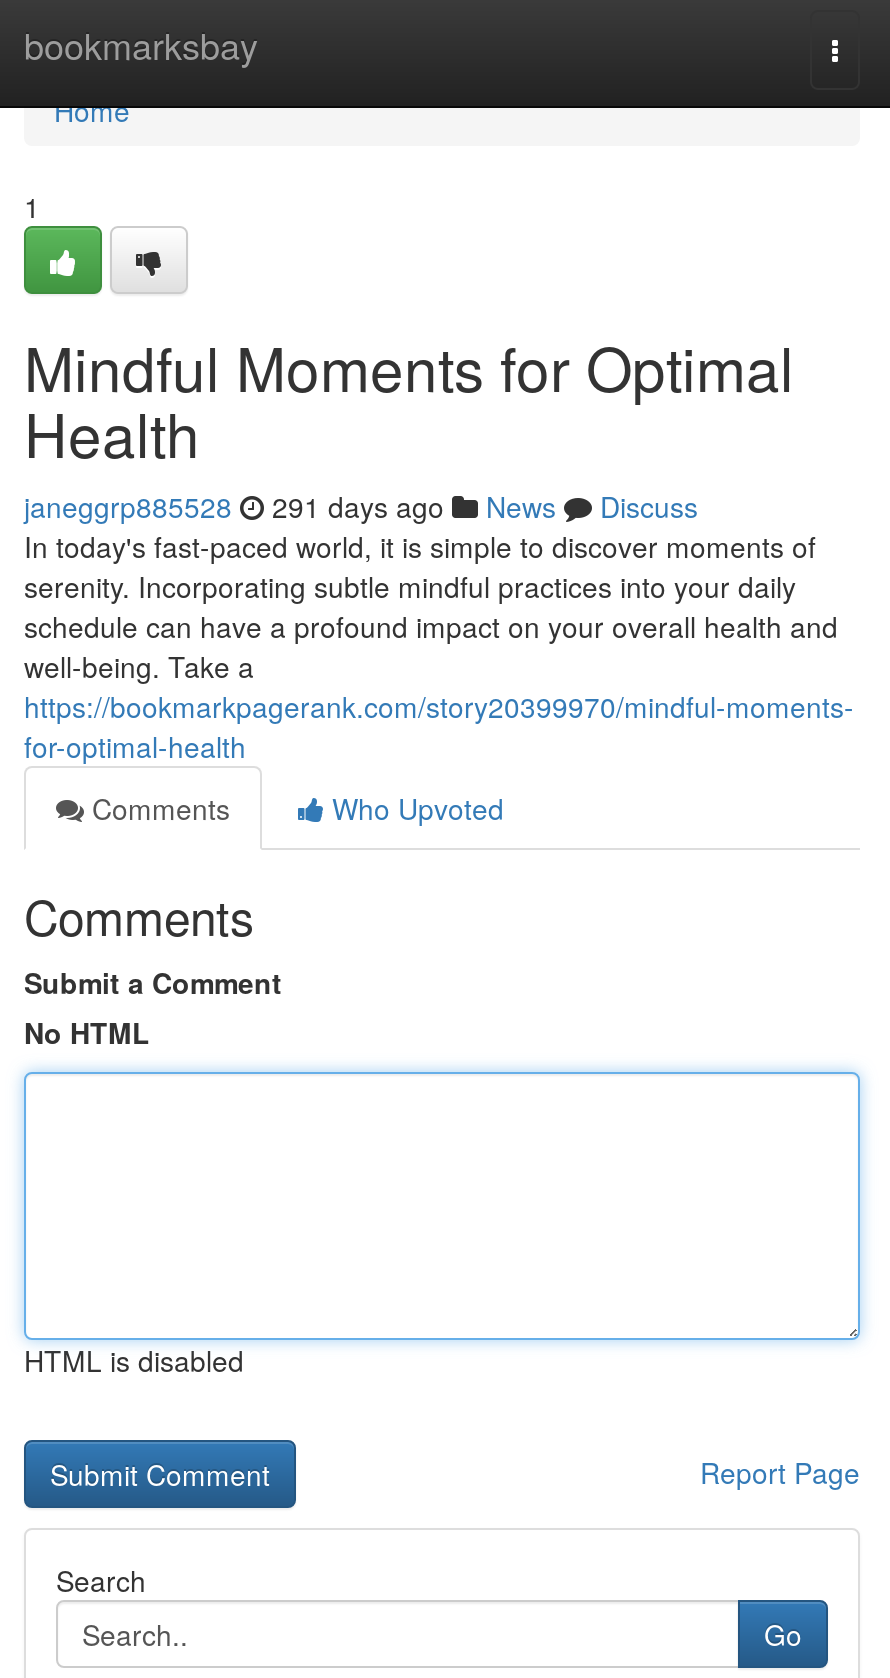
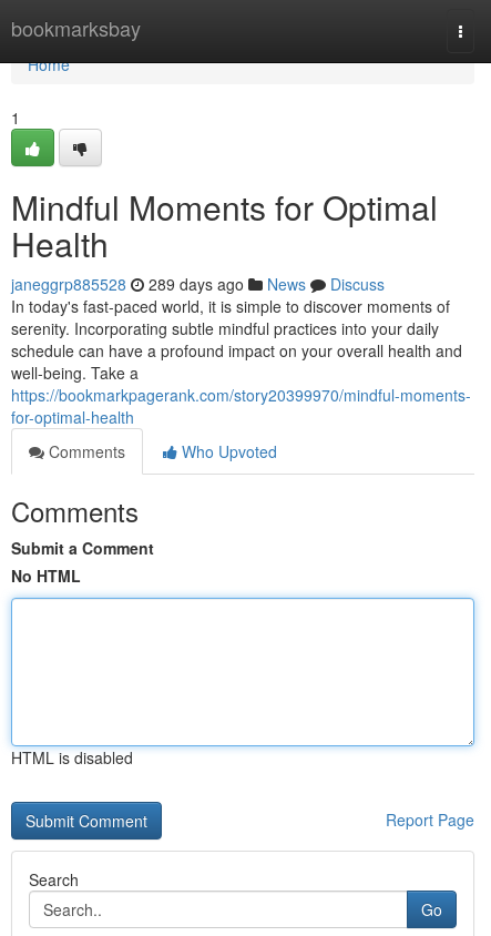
[24,486,698,526] janeggrp885528 291 days ago News Discuss -> [11,273,385,295] janeggrp885528 289 days ago News Discuss

